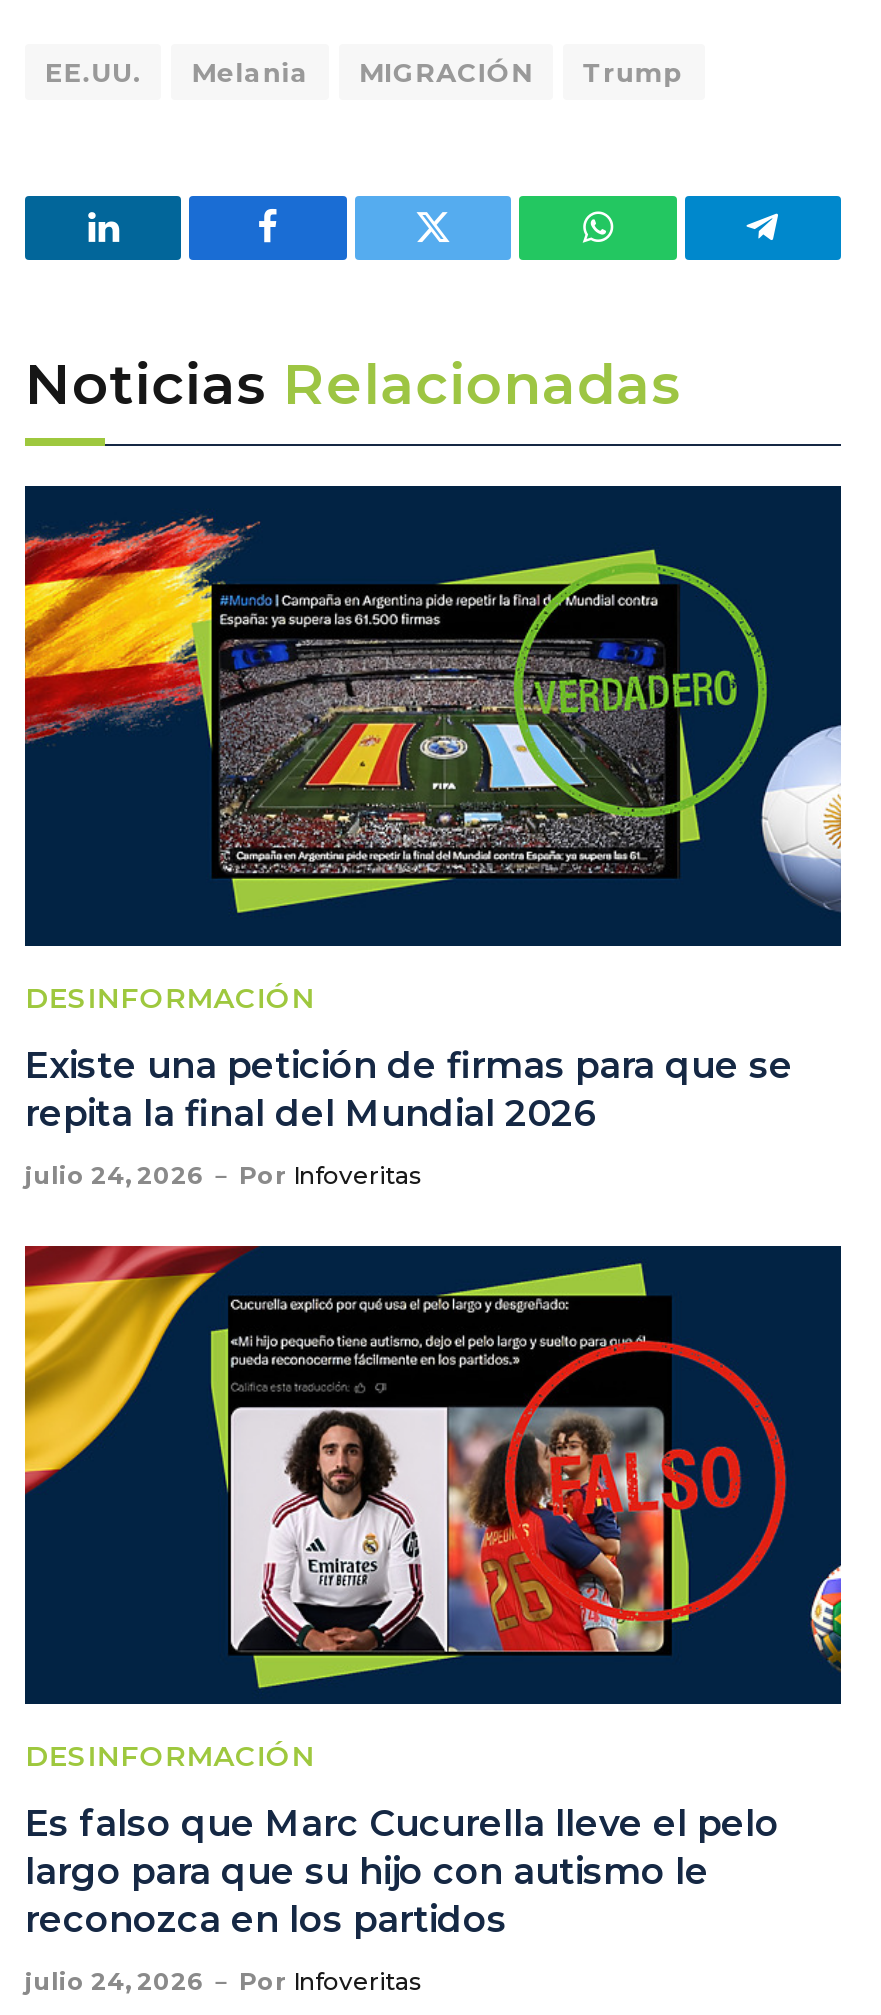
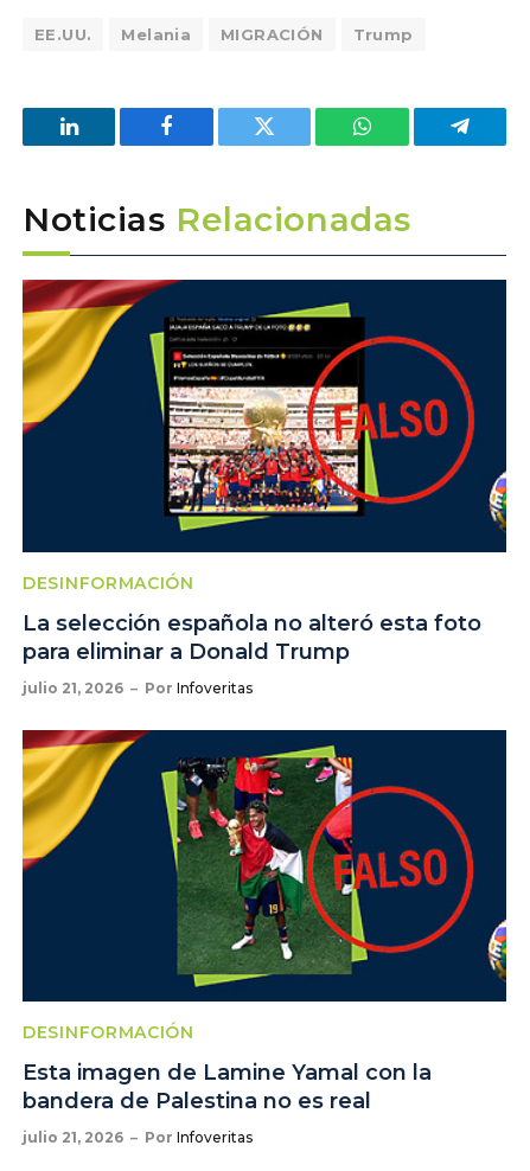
[23,484,843,914] [image] -> [21,279,507,532] [image]
[25,1043,793,1135] Existe una petición de firmas para que se | repita la final del Mundial 2026 -> [23,610,481,665] La selección española no alteró esta foto | para eliminar a Donald Trump
[25,1159,421,1189] julio 24, 2026 Por Infoveritas -> [23,679,253,697] julio 21, 2026 Por Infoveritas
[23,1246,691,1690] [image] -> [21,730,416,992] [image]
[25,1802,779,1942] Es falso que Marc Cucurella lleve el pelo | largo para que su hijo con autismo le | reconozca en los partidos -> [23,1060,432,1114] Esta imagen de Lamine Yamal con la | bandera de Palestina no es real
[25,1966,421,1996] julio 24, 2026 Por Infoveritas -> [23,1129,253,1146] julio 21, 2026 Por Infoveritas

